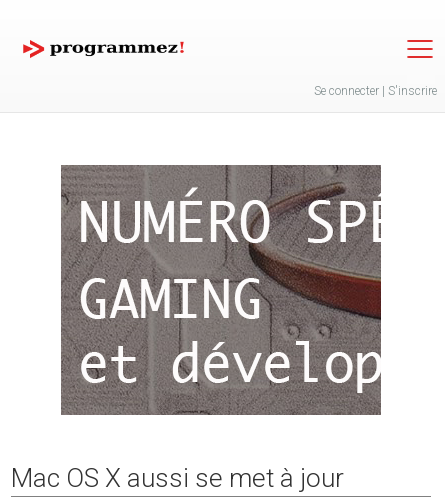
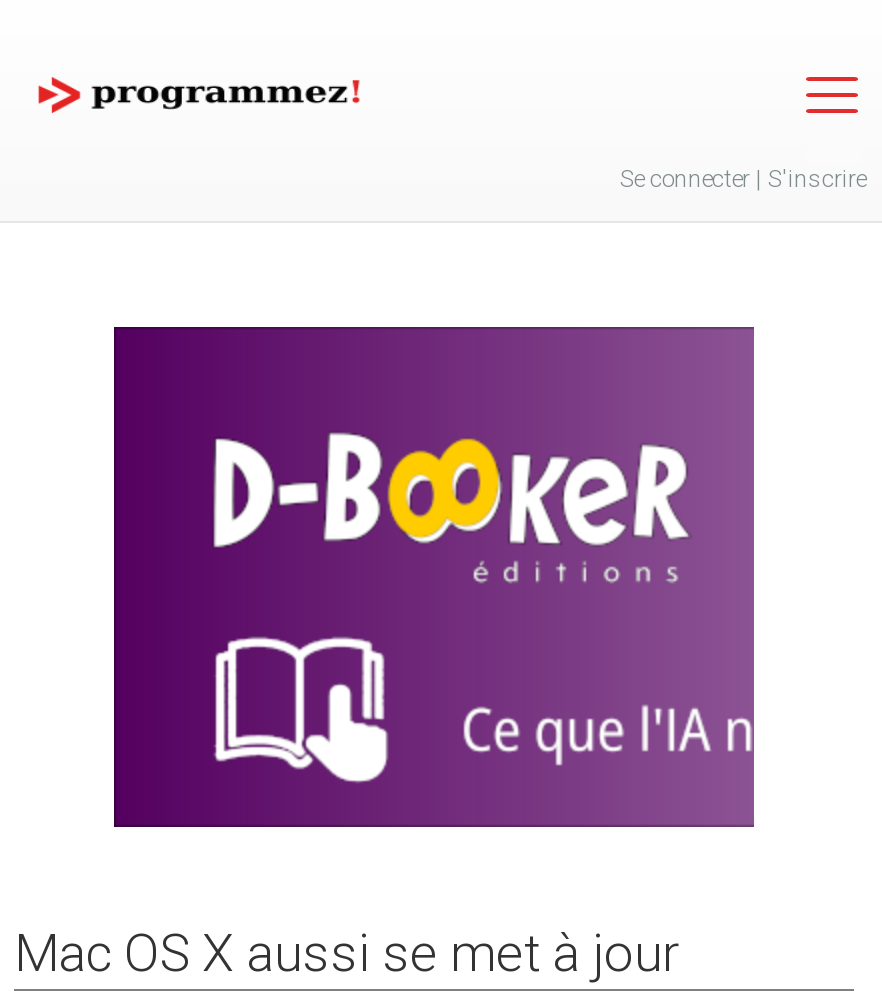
[60,164,382,416] [image] -> [112,325,756,829] [image]

